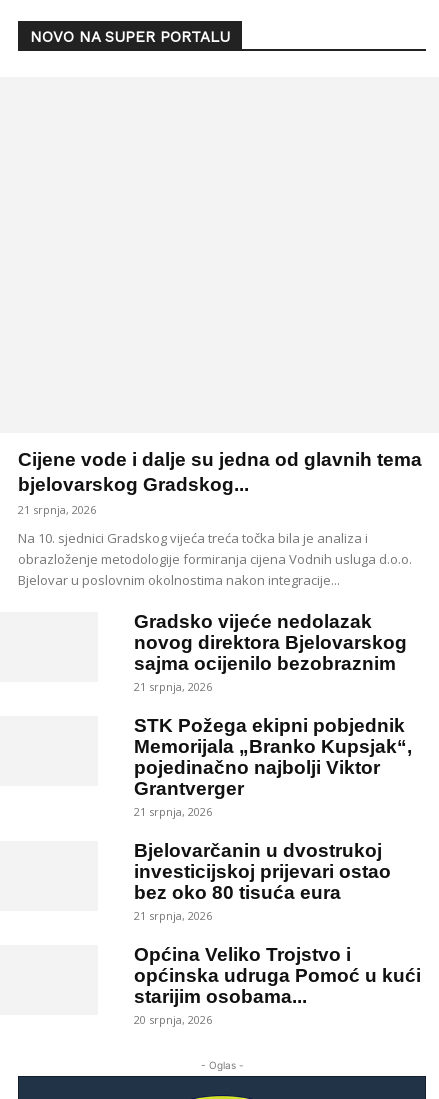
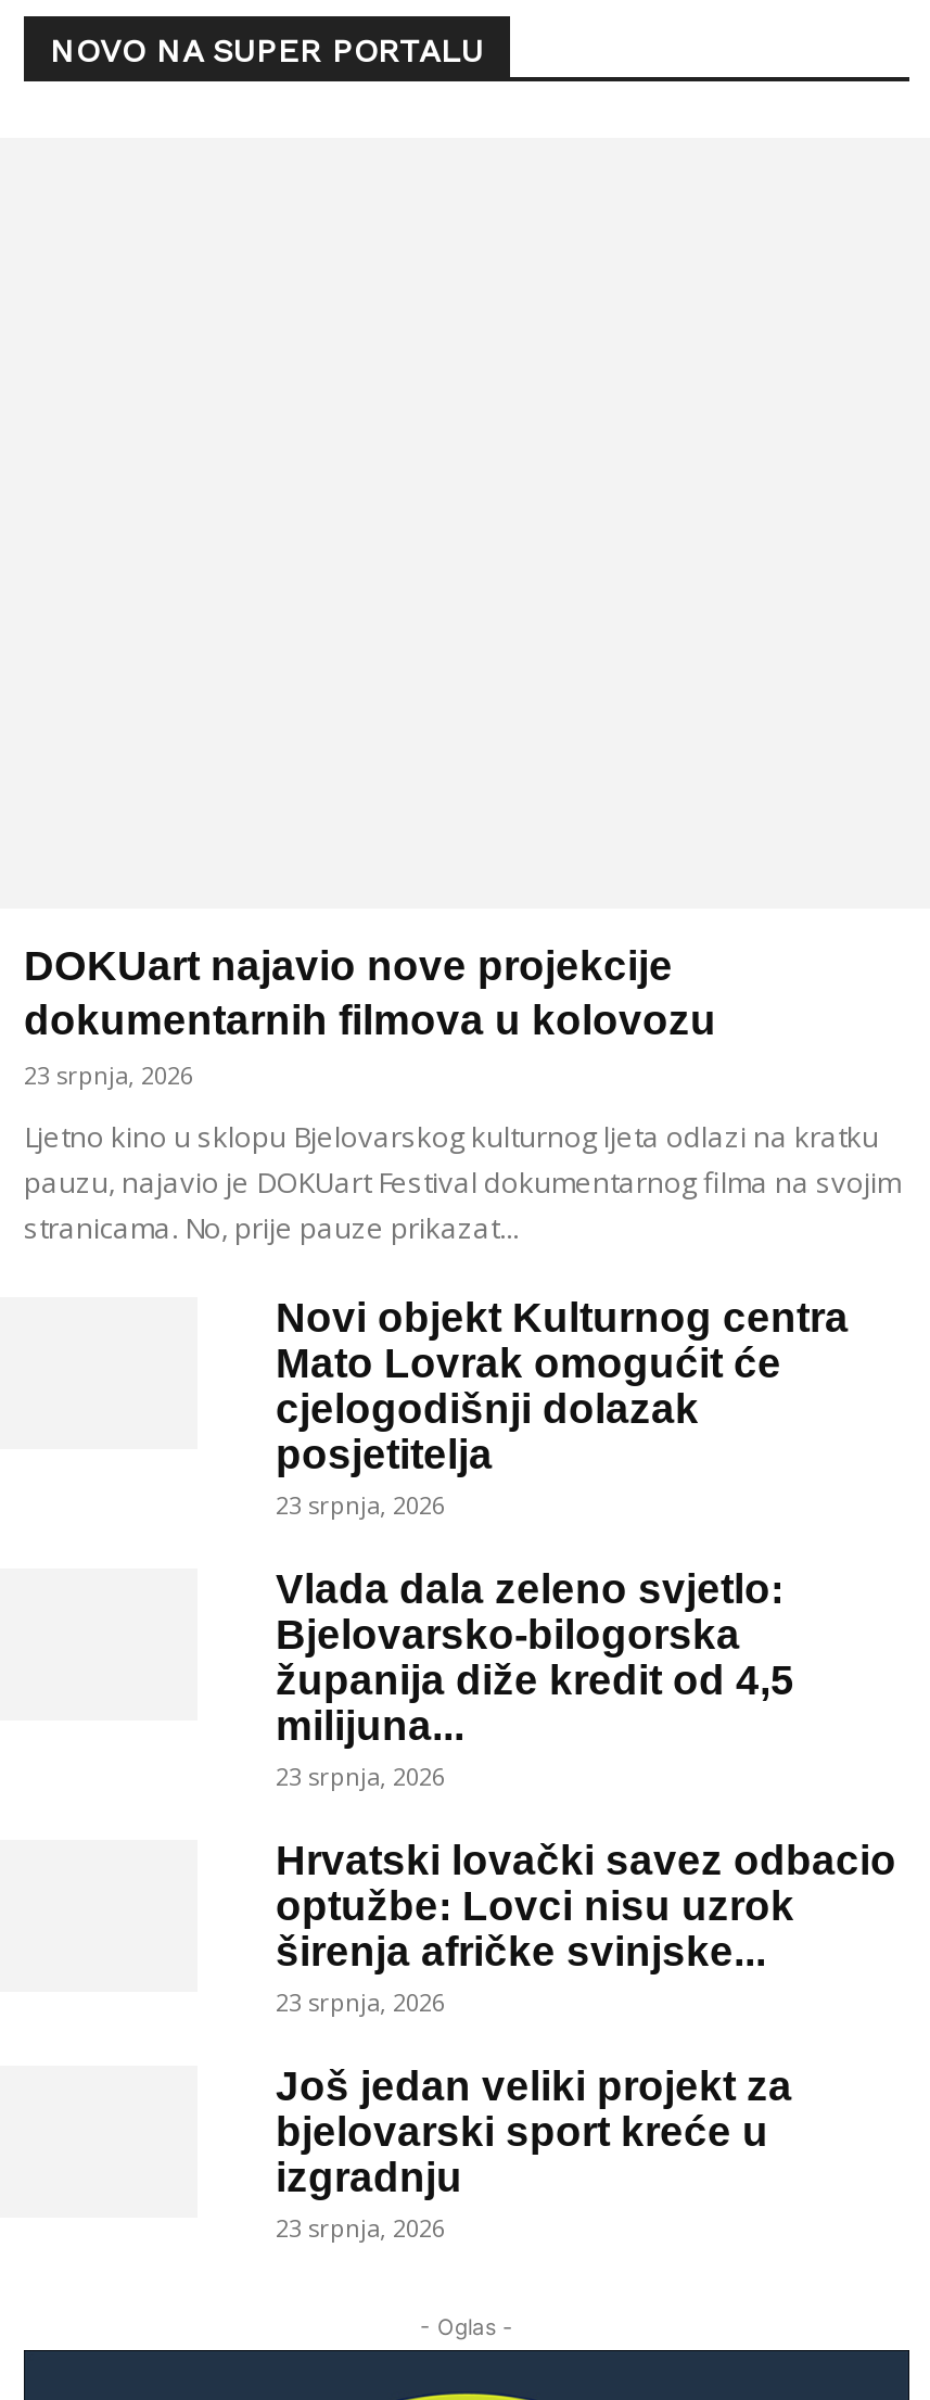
[18,449,422,517] Cijene vode i dalje su jedna od glavnih tema | bjelovarskog Gradskog... | 21 srpnja, 2026 -> [24,942,716,1090] DOKUart najavio nove projekcije | dokumentarnih filmova u kolovozu | 23 srpnja, 2026
[18,529,412,589] Na 10. sjednici Gradskog vijeća treća točka bila je analiza i | obrazloženje metodologije formiranja cijena Vodnih usluga d.o.o. | Bjelovar u poslovnim okolnostima nakon integracije... -> [24,1116,901,1246] Ljetno kino u sklopu Bjelovarskog kulturnog ljeta odlazi na kratku | pauzu, najavio je DOKUart Festival dokumentarnog filma na svojim | stranicama. No, prije pauze prikazat...
[134,611,407,694] Gradsko vijeće nedolazak | novog direktora Bjelovarskog | sajma ocijenilo bezobraznim | 21 srpnja, 2026 -> [276,1294,849,1520] Novi objekt Kulturnog centra | Mato Lovrak omogućit će | cjelogodišnji dolazak | posjetitelja | 23 srpnja, 2026
[134,715,412,819] STK Požega ekipni pobjednik | Memorijala „Branko Kupsjak“, | pojedinačno najbolji Viktor | Grantverger | 21 srpnja, 2026 -> [276,1565,794,1791] Vlada dala zeleno svjetlo: | Bjelovarsko-bilogorska | županija diže kredit od 4,5 | milijuna... | 23 srpnja, 2026
[134,840,391,923] Bjelovarčanin u dvostrukoj | investicijskoj prijevari ostao | bez oko 80 tisuća eura | 21 srpnja, 2026 -> [276,1837,896,2017] Hrvatski lovački savez odbacio | optužbe: Lovci nisu uzrok | širenja afričke svinjske... | 23 srpnja, 2026
[134,944,421,1027] Općina Veliko Trojstvo i | općinska udruga Pomoć u kući | starijim osobama... | 20 srpnja, 2026 -> [276,2063,792,2243] Još jedan veliki projekt za | bjelovarski sport kreće u | izgradnju | 23 srpnja, 2026

